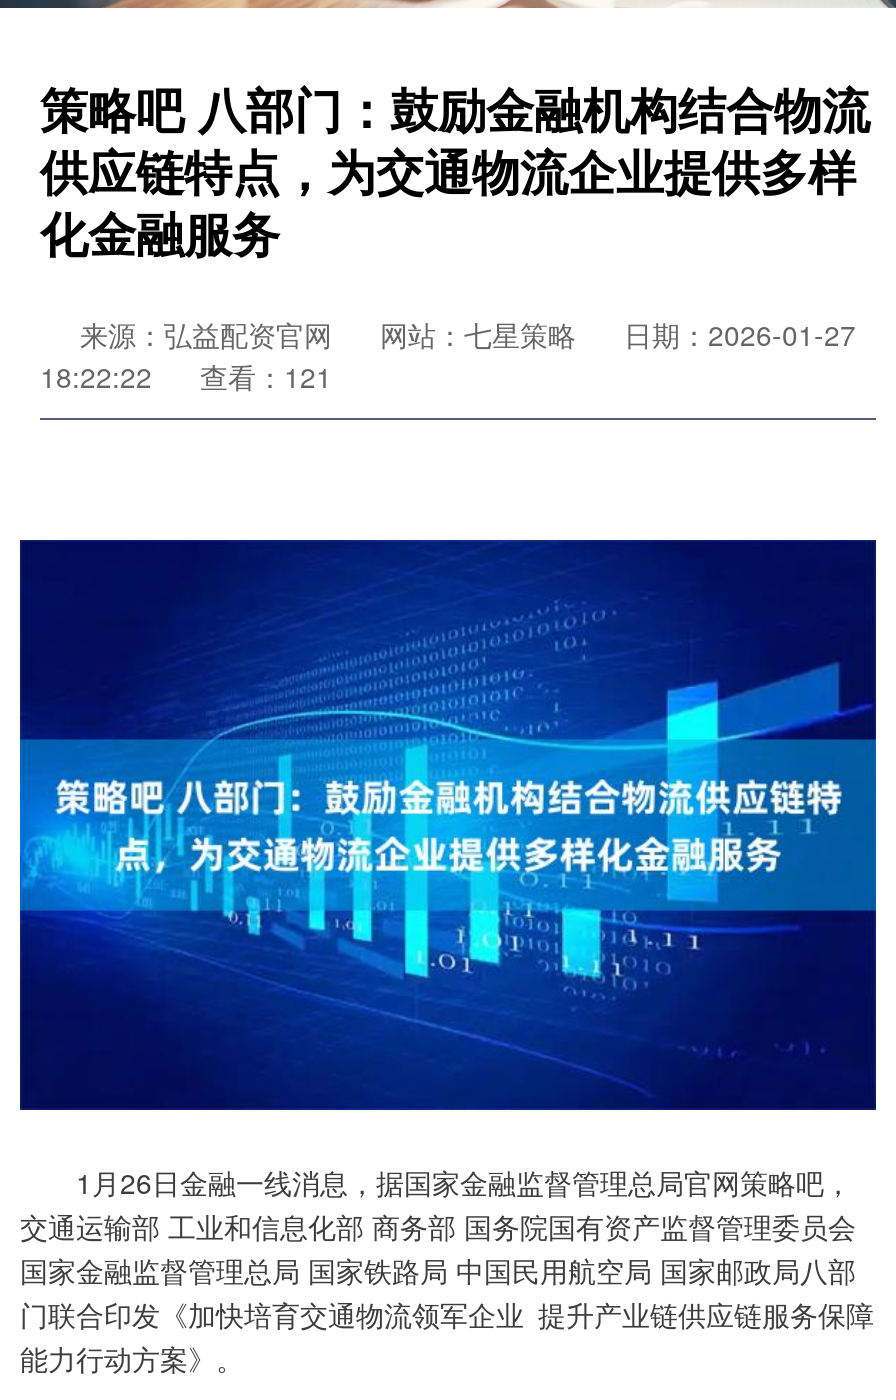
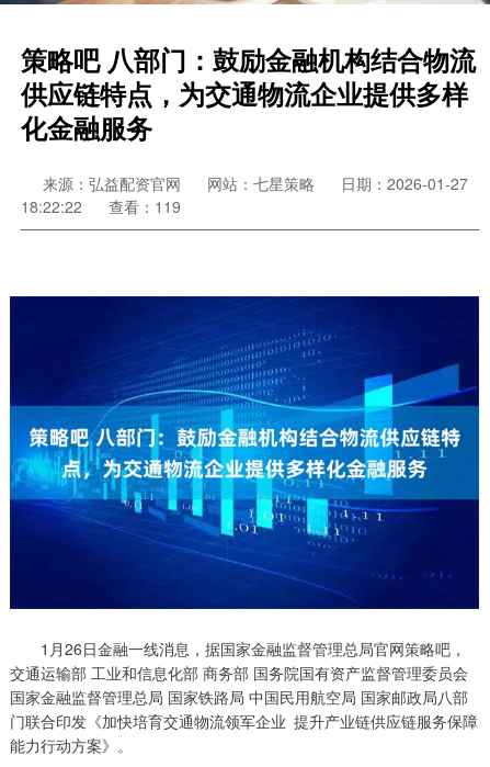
[40,356,332,396] 18:22:22 查看：121 -> [21,195,181,217] 18:22:22 查看：119

